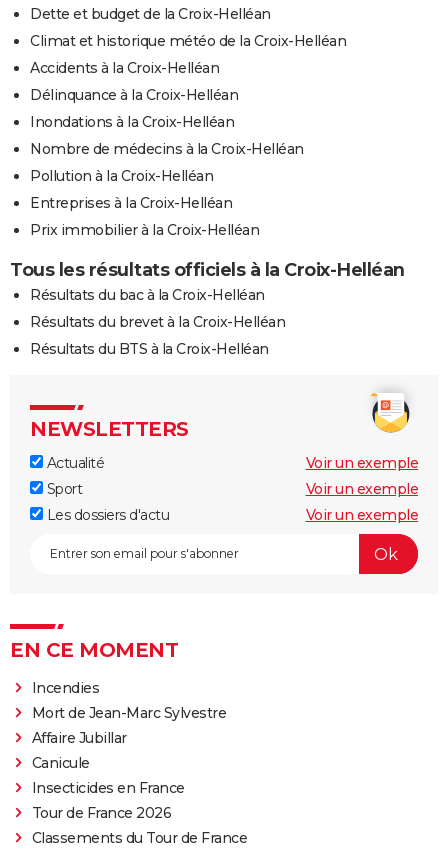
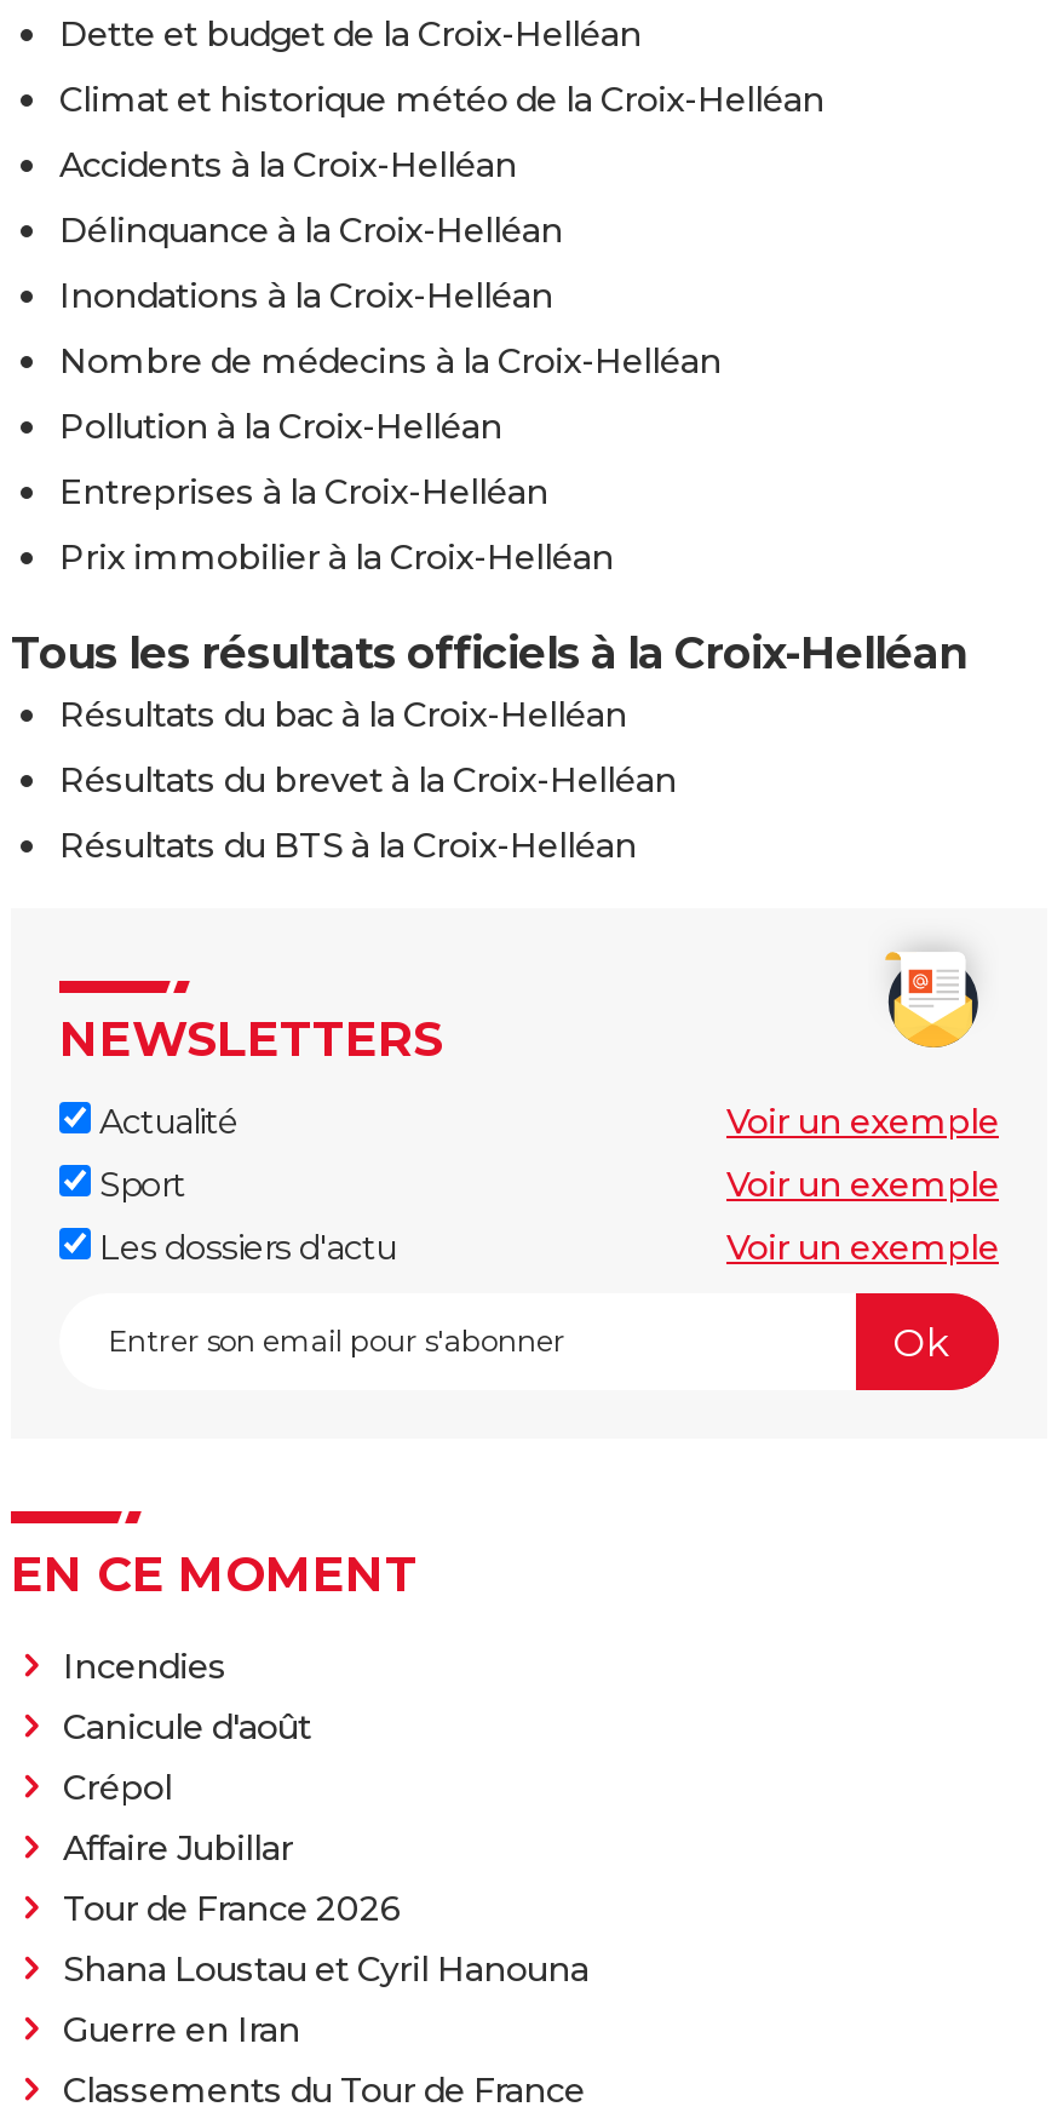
[31,704,226,722] Mort de Jean-Marc Sylvestre -> [63,1705,311,1810] Canicule d'août | Crépol
[31,754,184,797] Canicule | Insecticides en France -> none
moved [31,804,171,822] -> [63,1887,401,1931]: Tour de France 2026
none -> [63,1948,588,2052] Shana Loustau et Cyril Hanouna | Guerre en Iran

